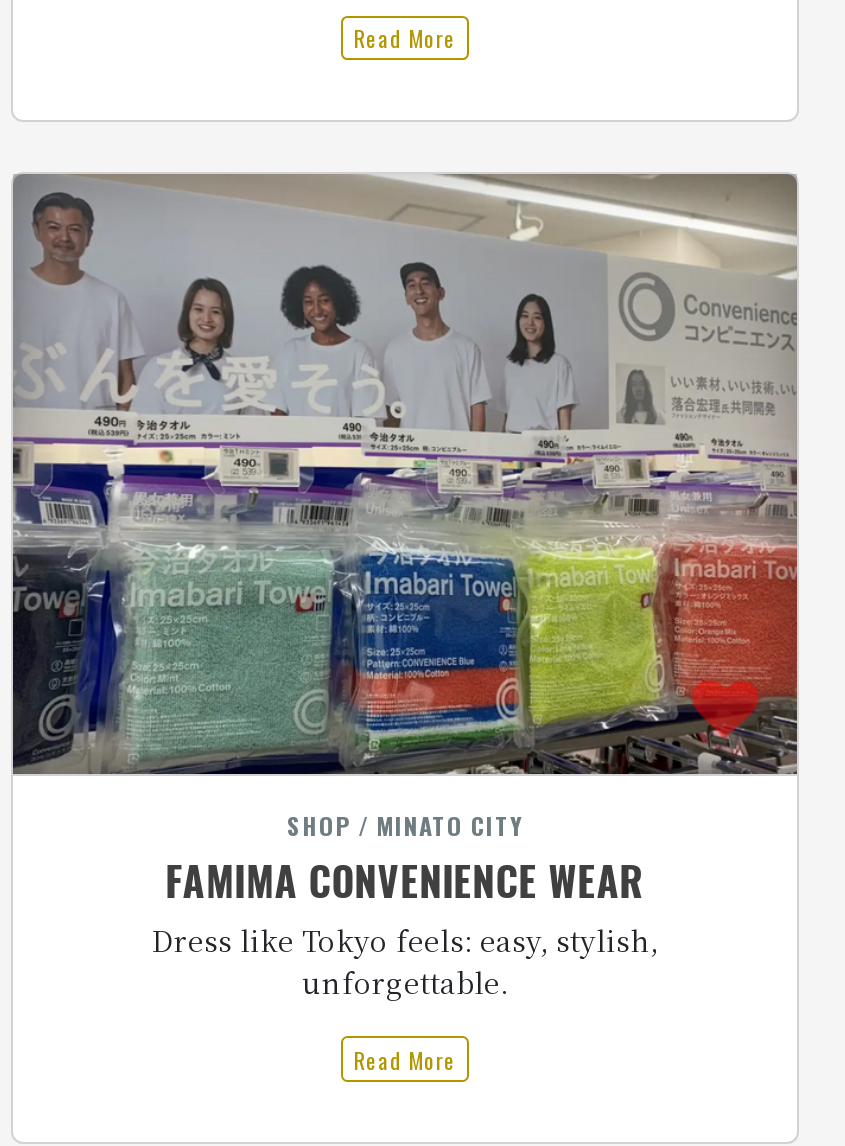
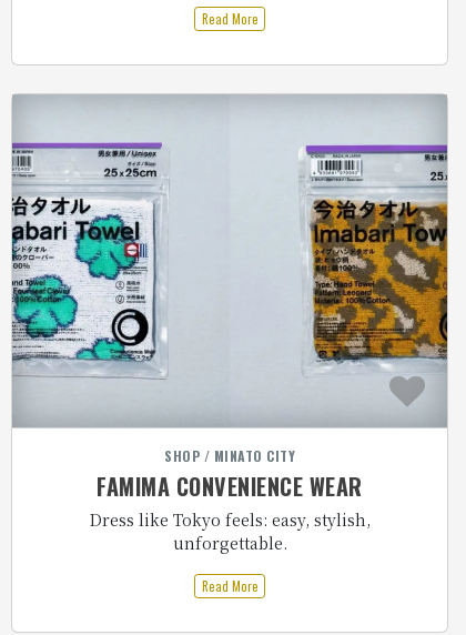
[11,174,799,776] [image] -> [11,95,448,427] [image]

